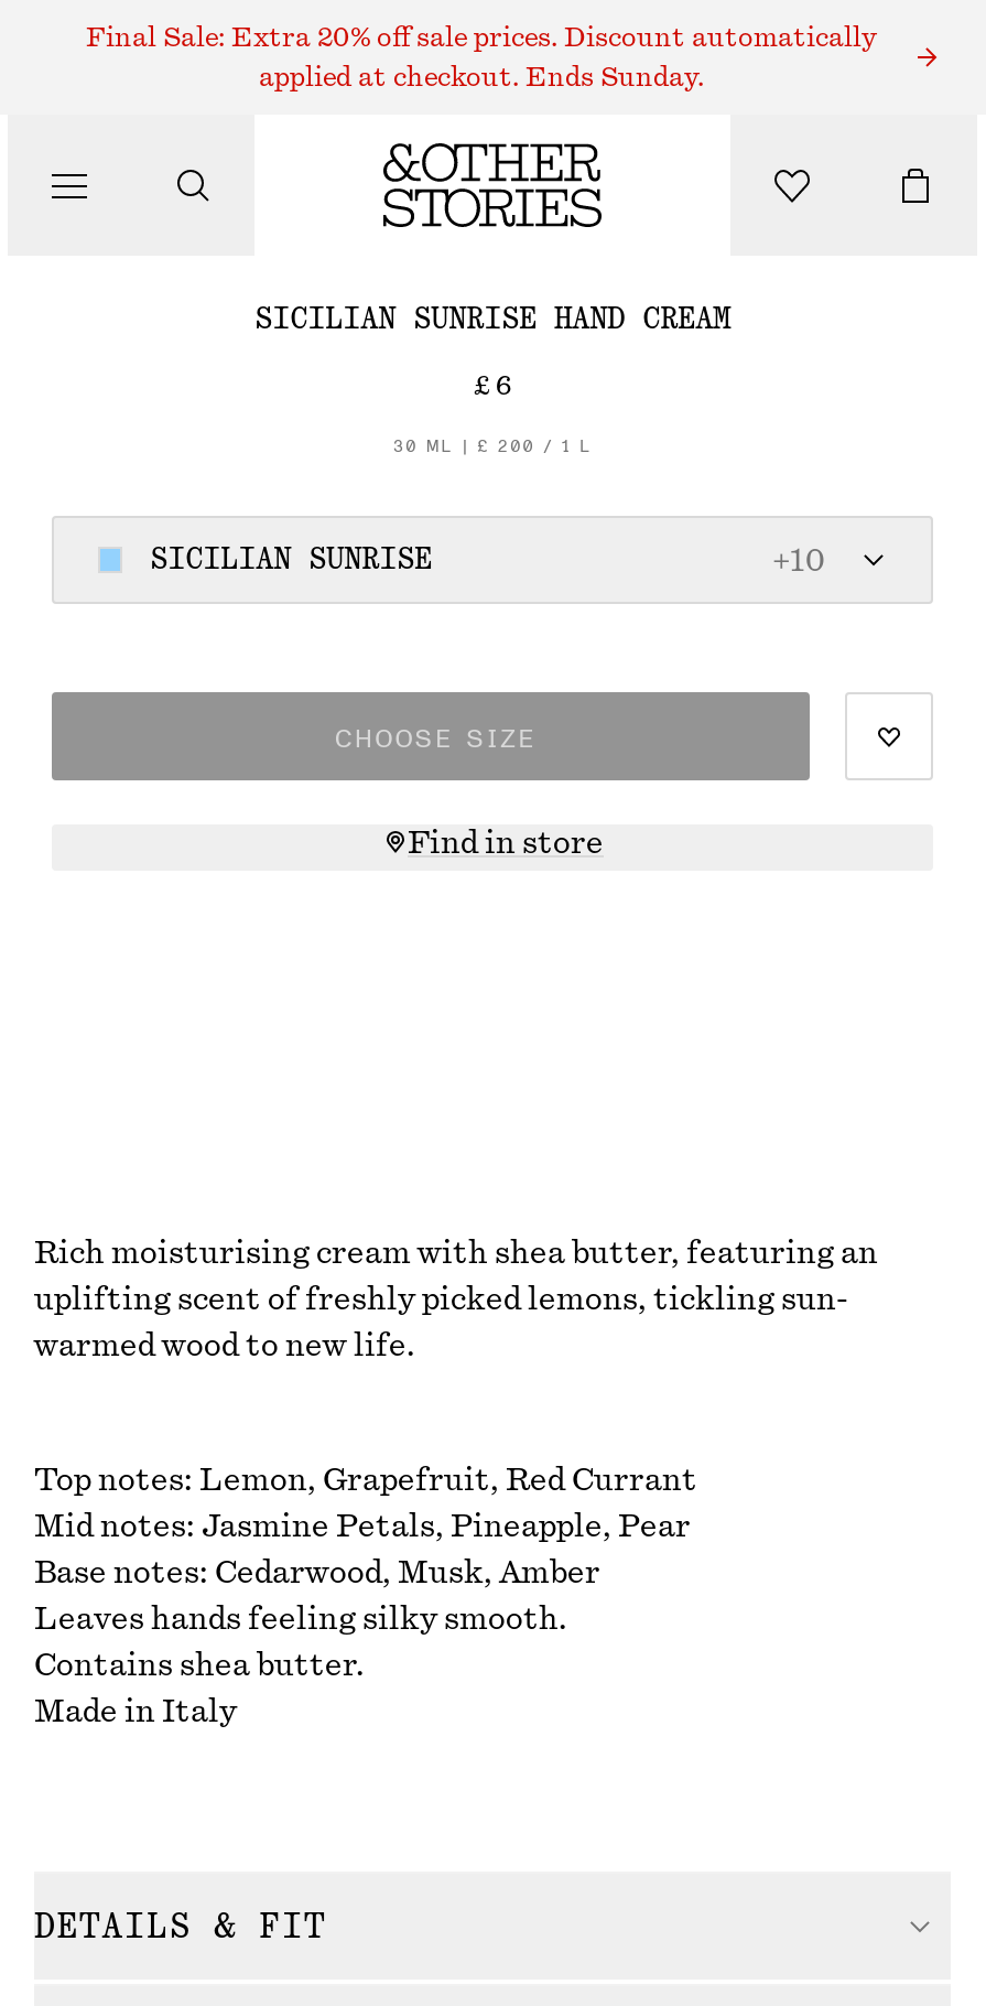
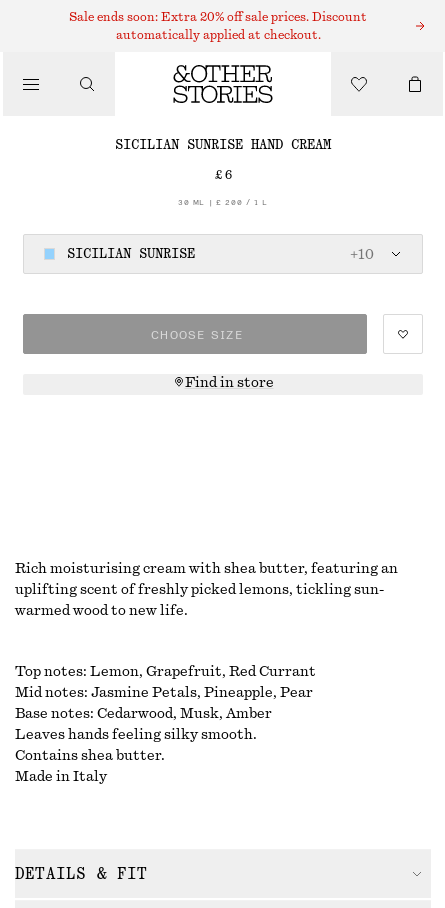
[86,24,877,51] Final Sale: Extra 20% off sale prices. Discount automatically -> [69,11,367,23] Sale ends soon: Extra 20% off sale prices. Discount
[259,64,704,90] applied at checkout. Ends Sunday. -> [115,29,320,41] automatically applied at checkout.

